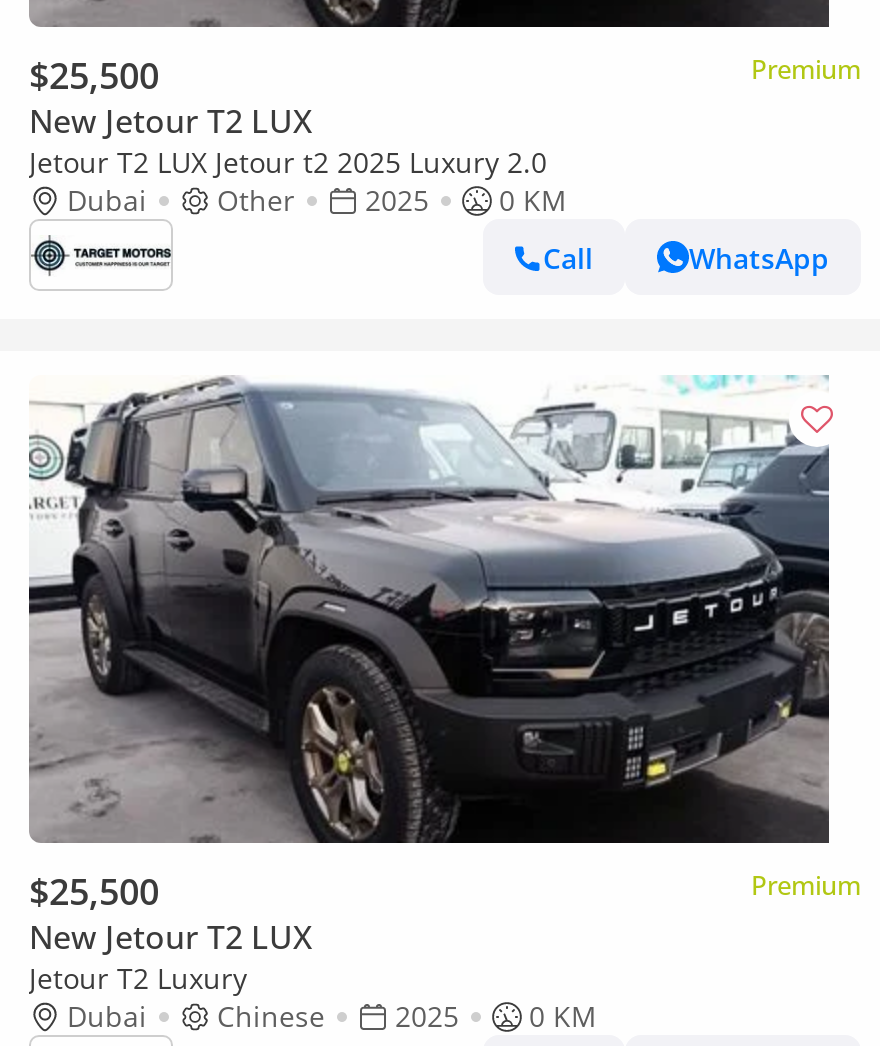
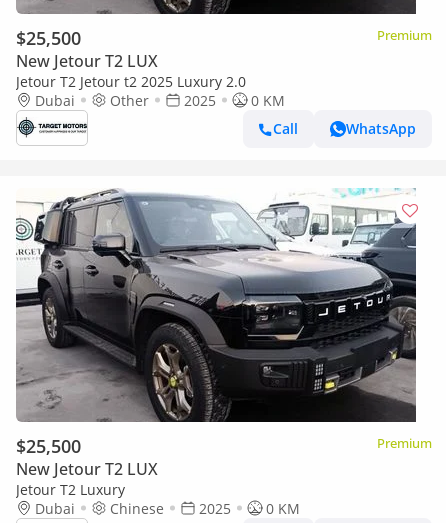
[29,144,547,182] Jetour T2 LUX Jetour t2 2025 Luxury 2.0 -> [16,72,246,91] Jetour T2 Jetour t2 2025 Luxury 2.0

